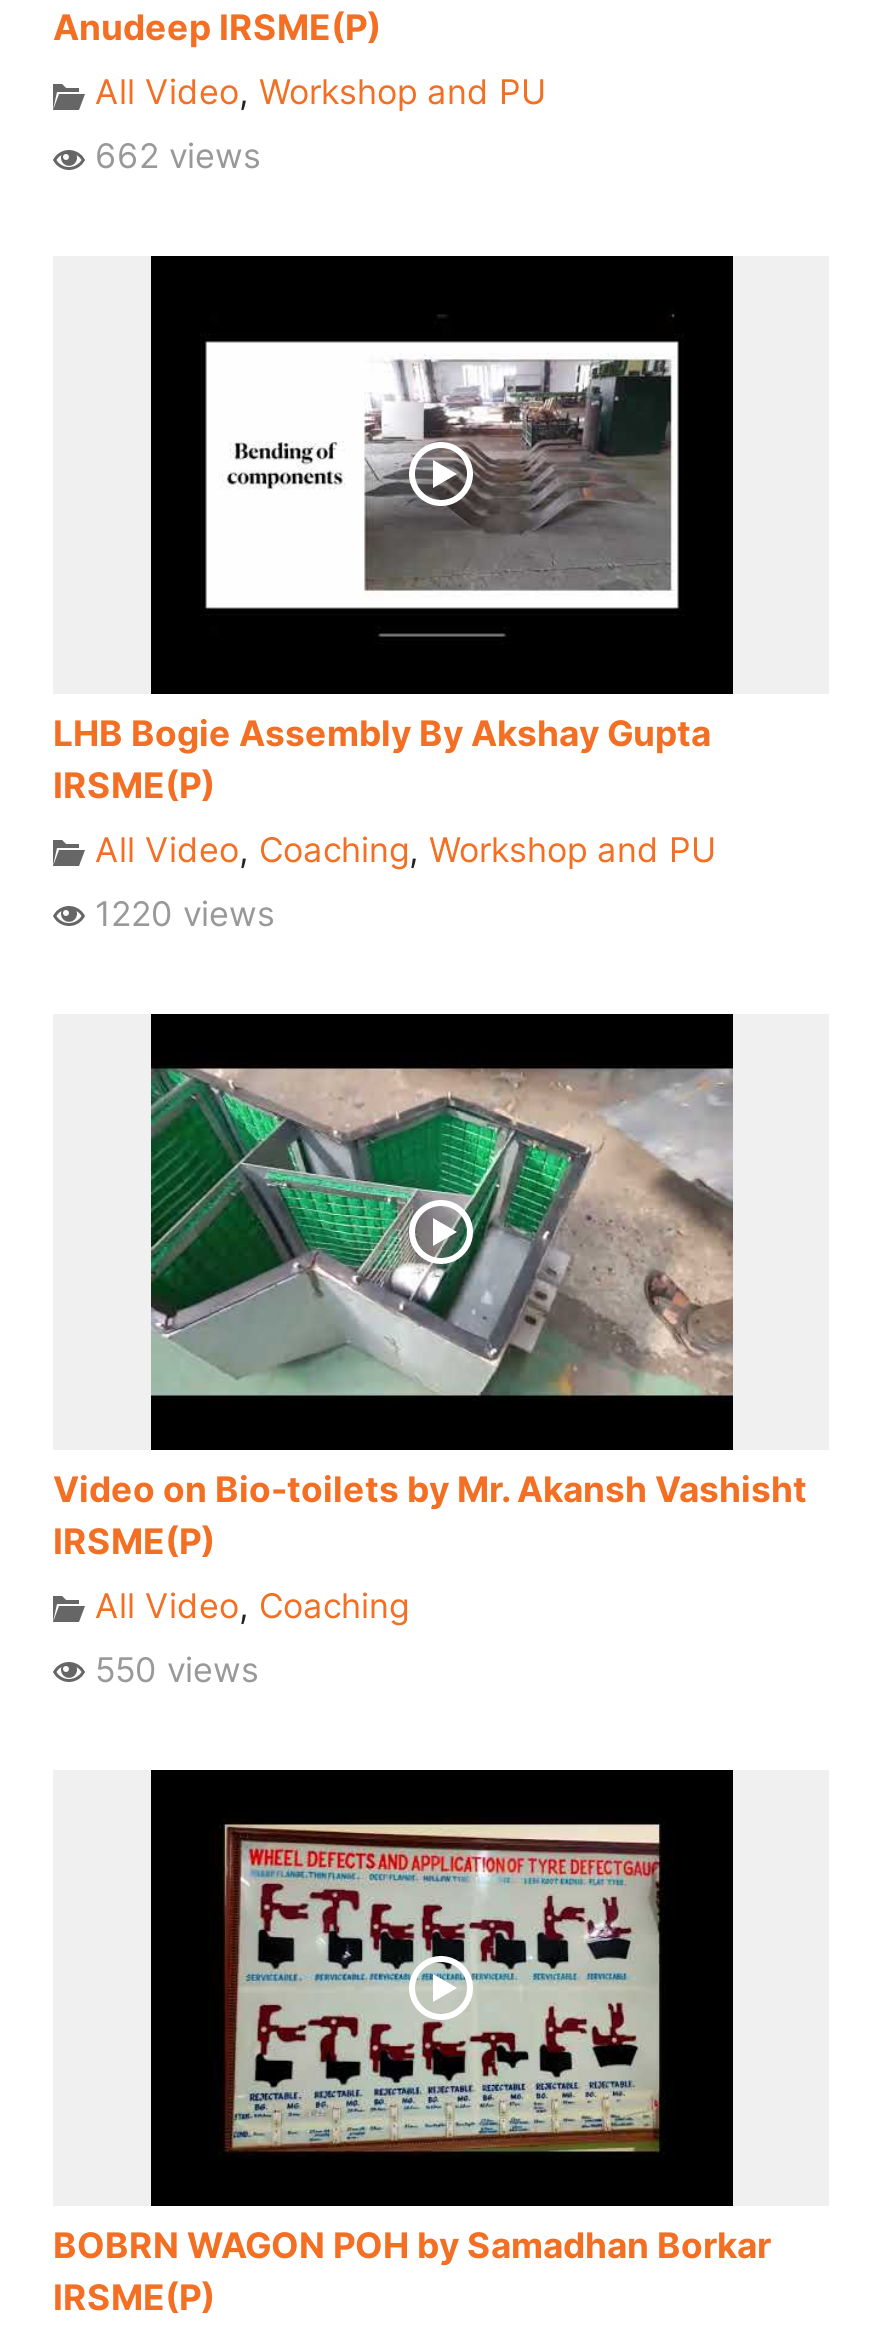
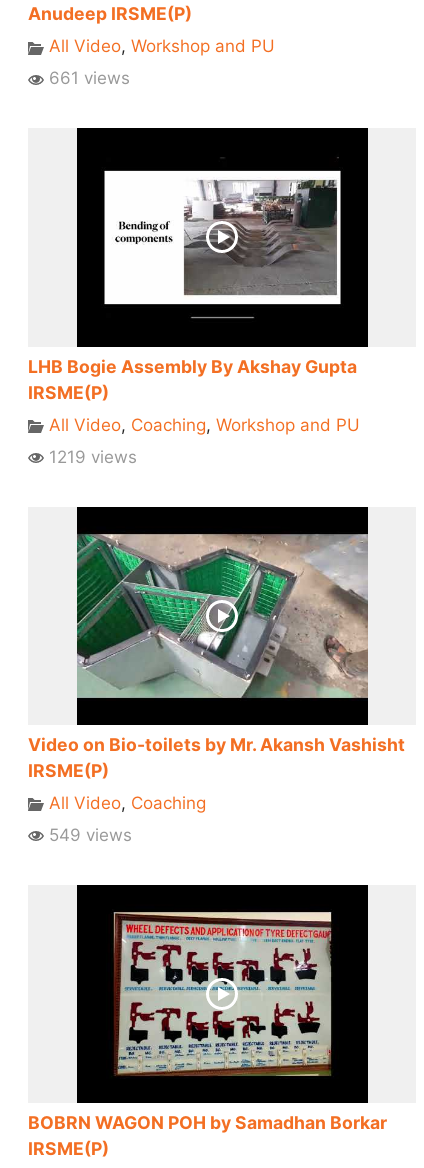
[85,136,261,176] 662 views -> [44,68,130,88] 661 views
[85,893,275,933] 1220 views -> [44,446,137,466] 1219 views
[85,1650,259,1690] 550 views -> [44,825,132,845] 549 views

